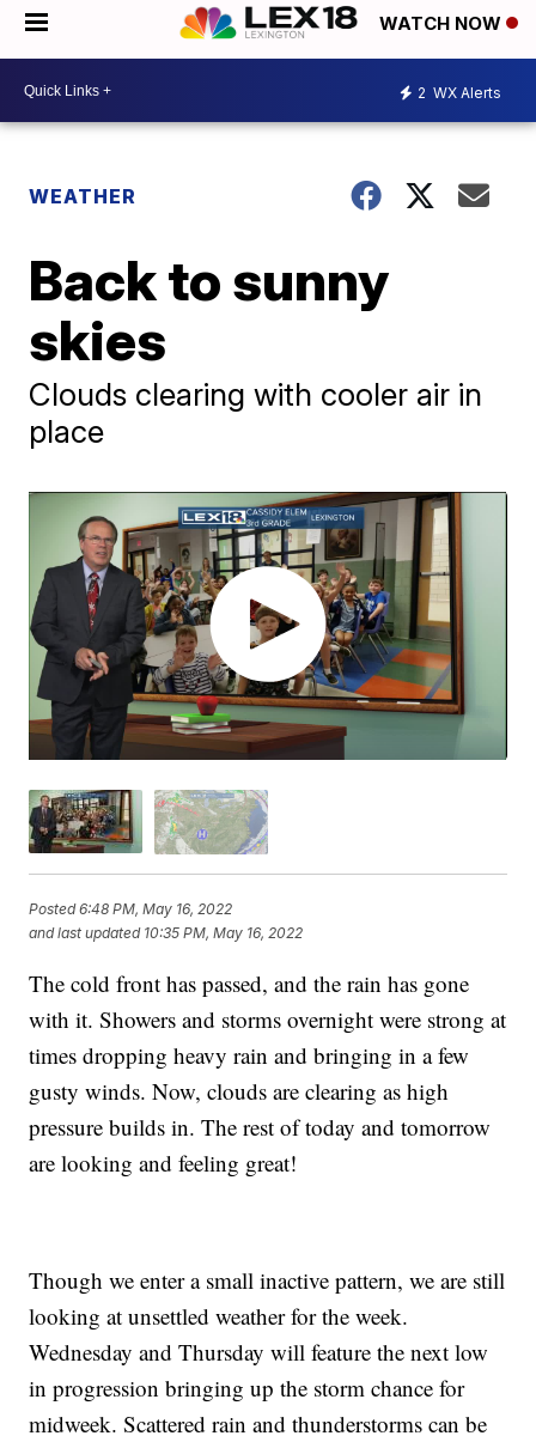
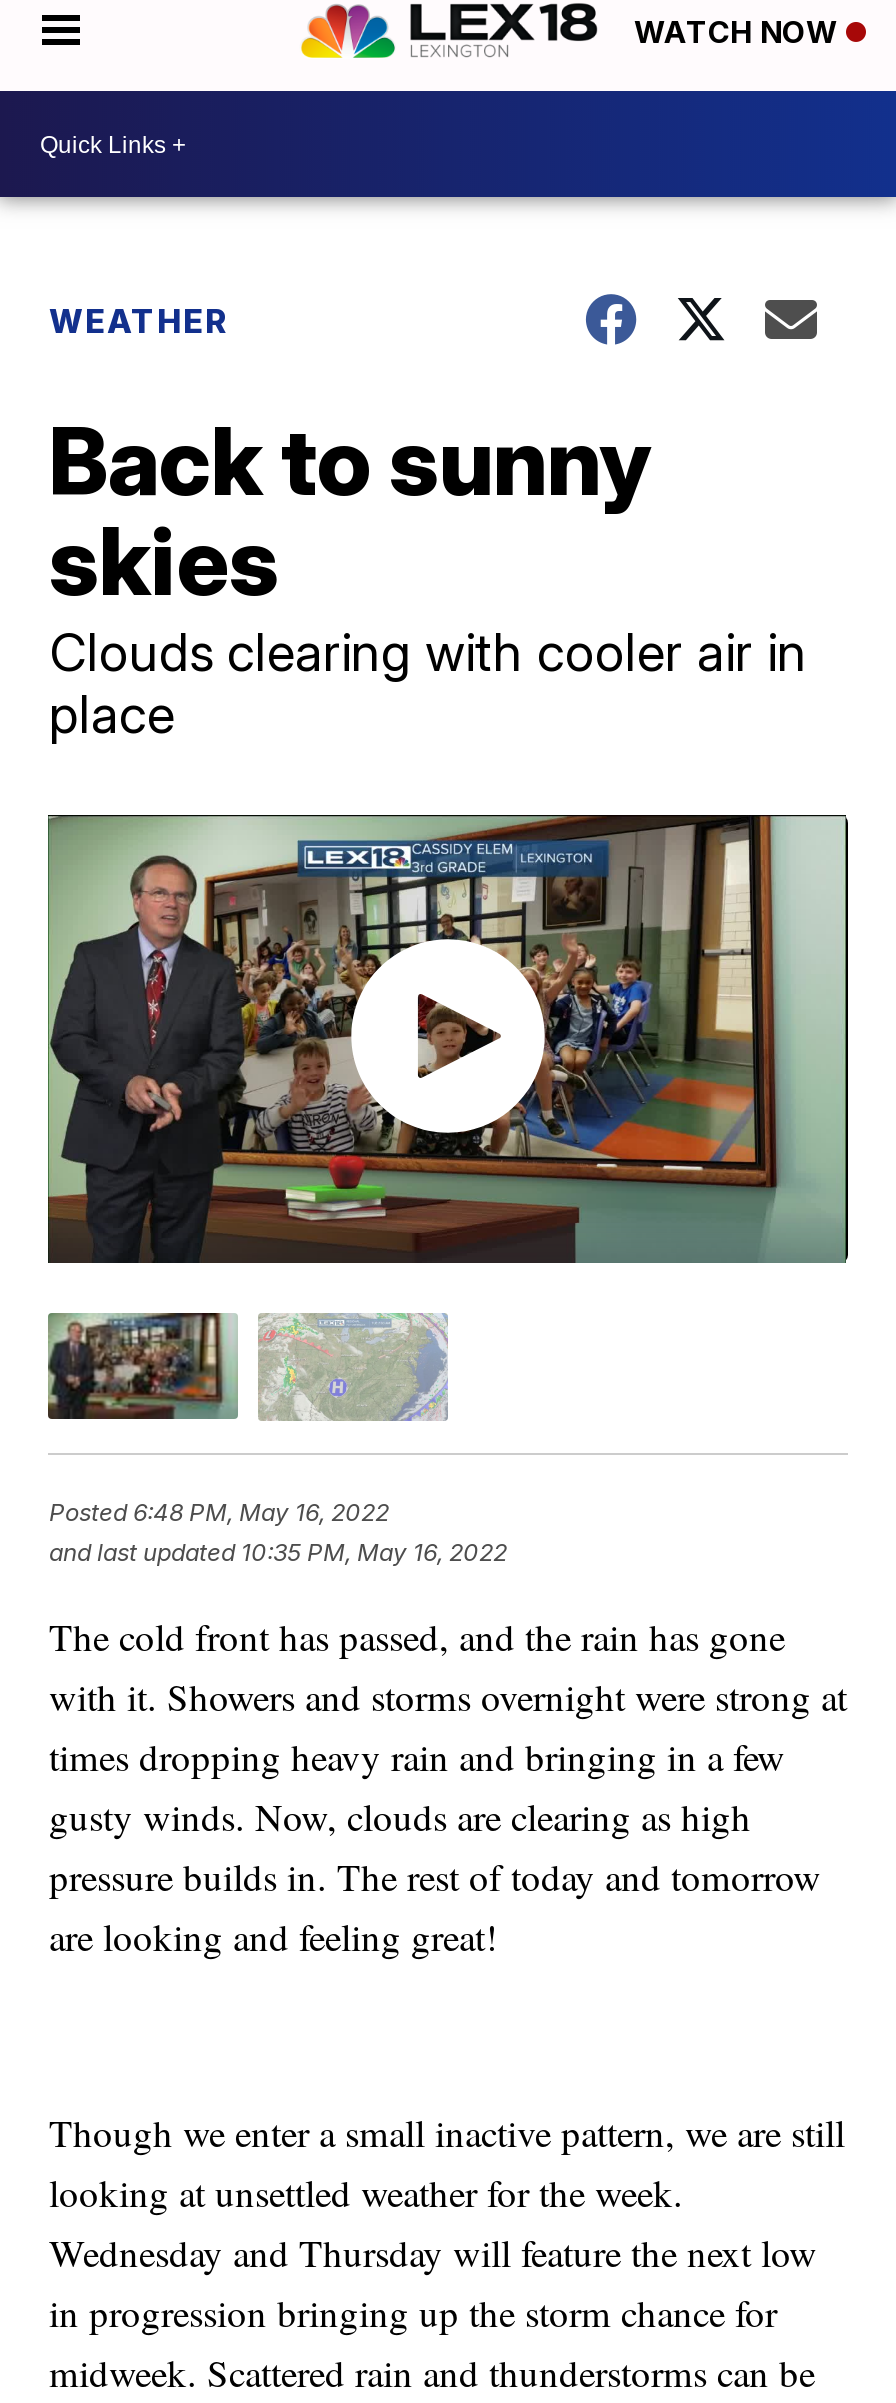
[418,83,501,101] 2 WX Alerts -> none

